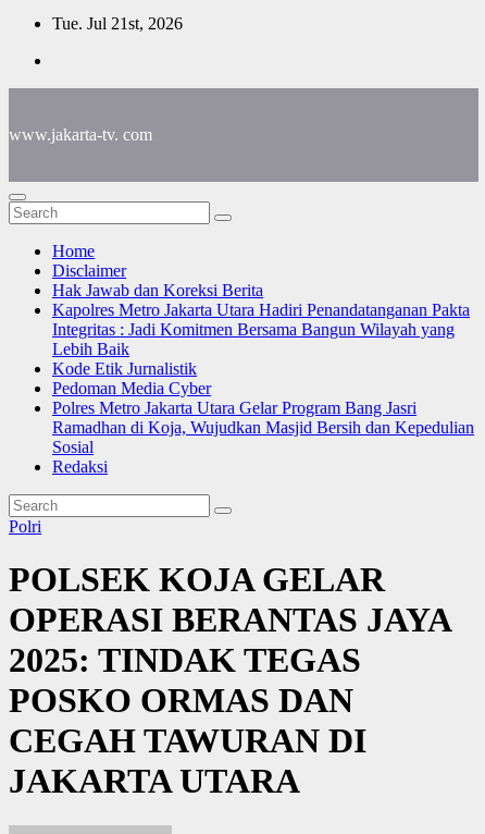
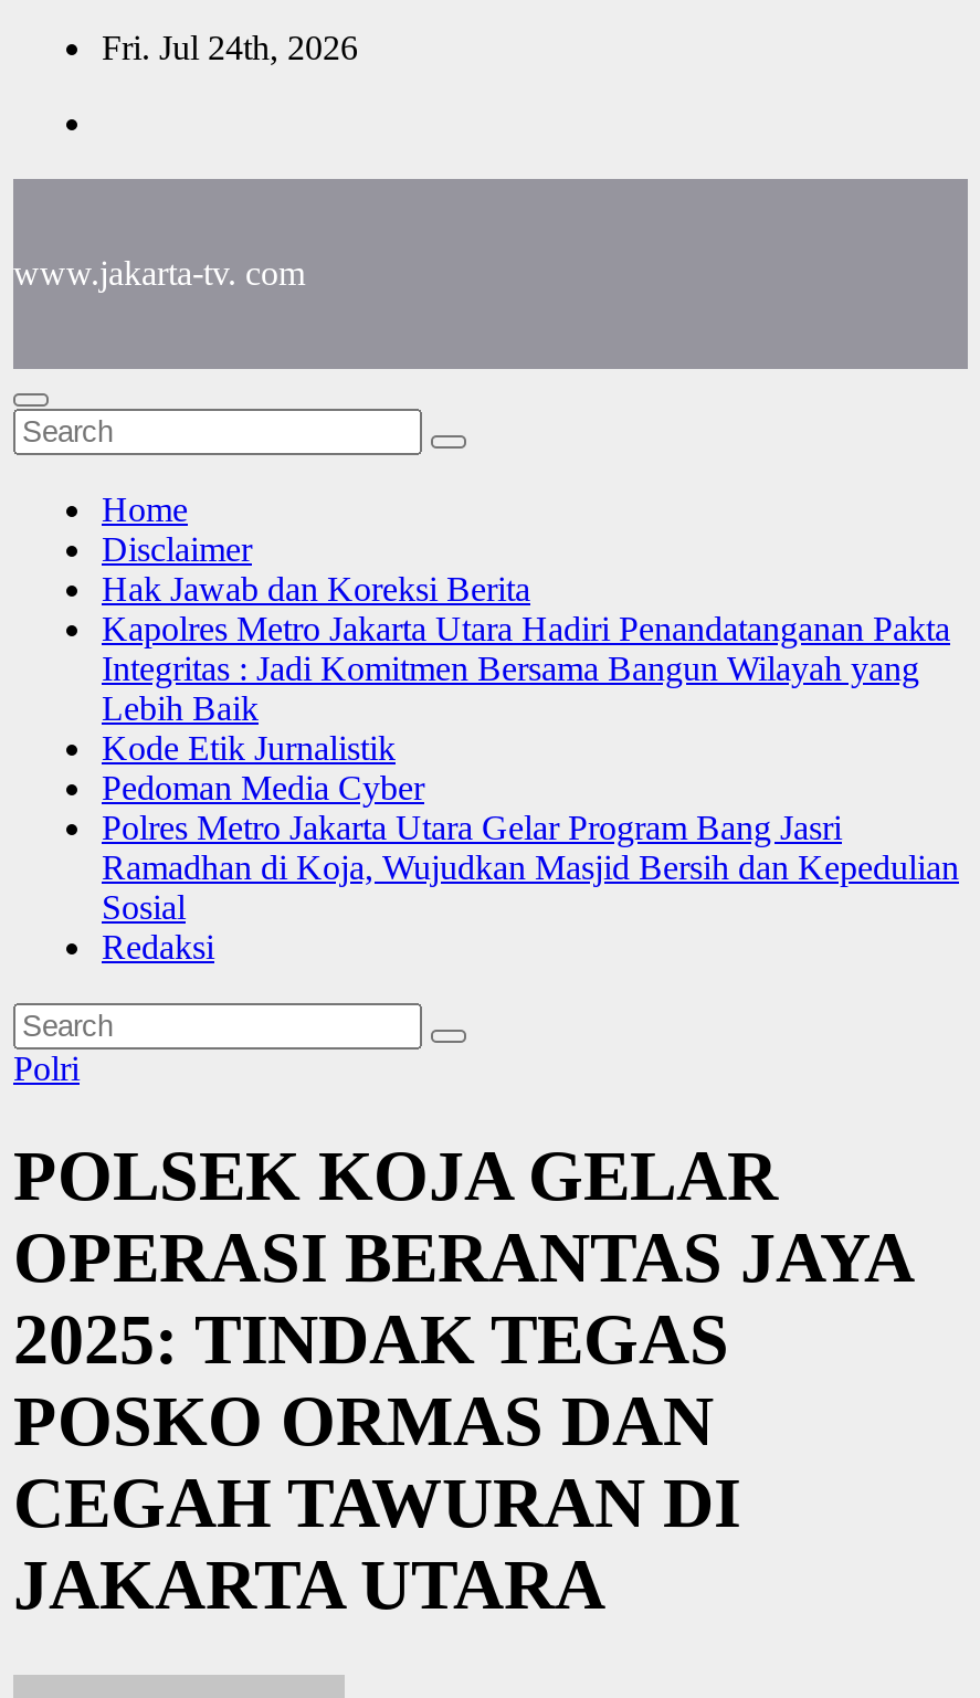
[52,14,183,33] Tue. Jul 21st, 2026 -> [102,29,358,66] Fri. Jul 24th, 2026

